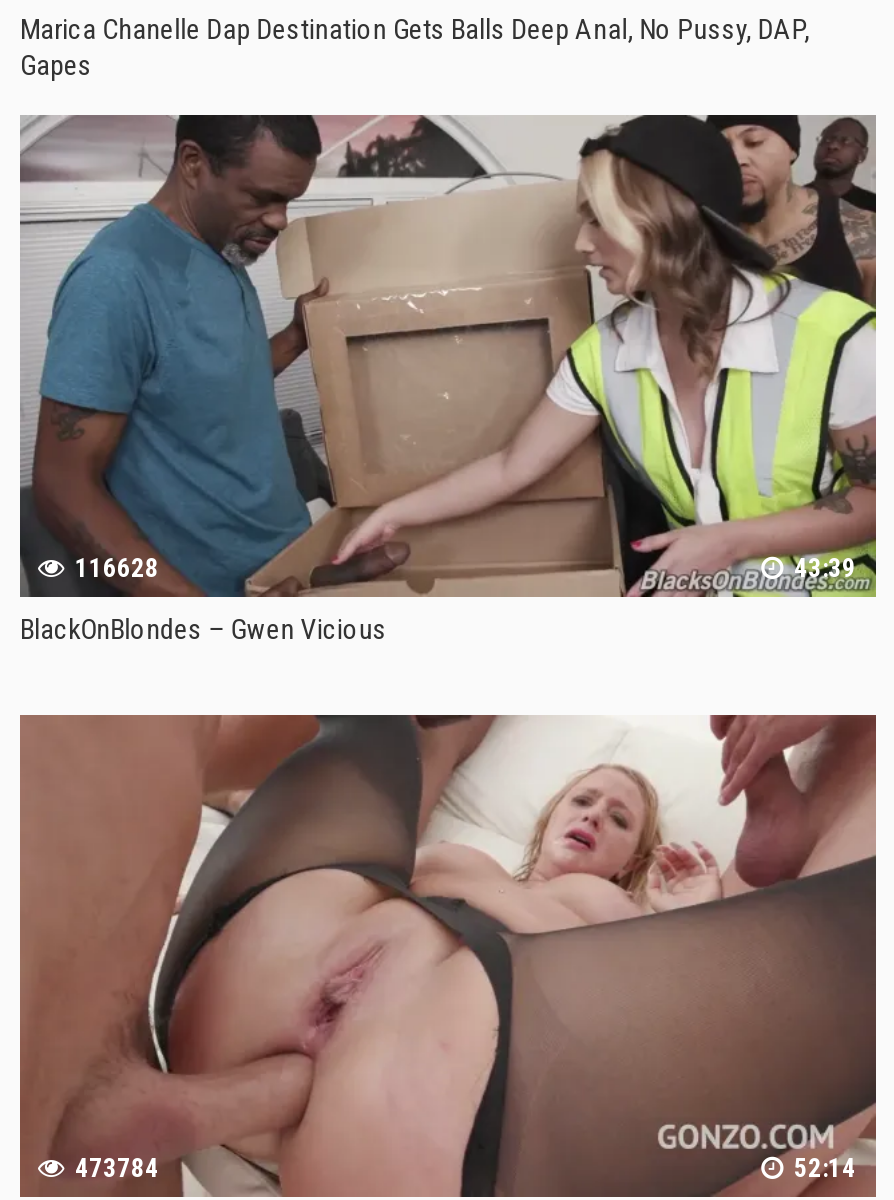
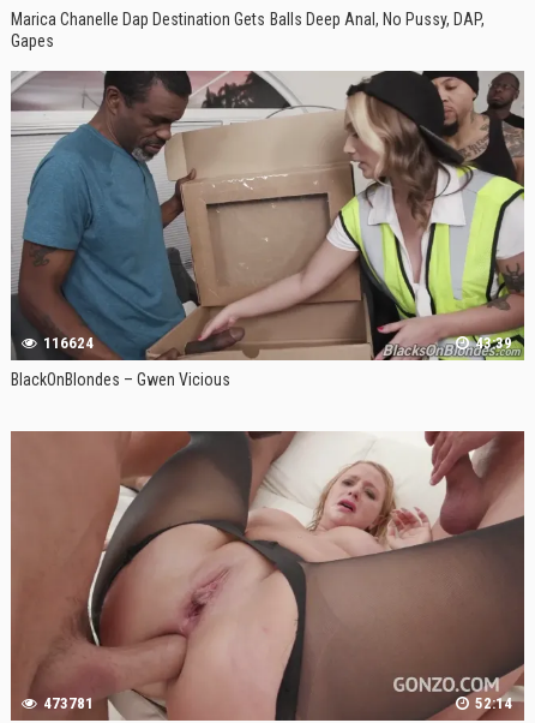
[69,553,159,583] 116628 -> [40,334,94,352] 116624
[69,1152,159,1182] 473784 -> [40,694,94,712] 473781

